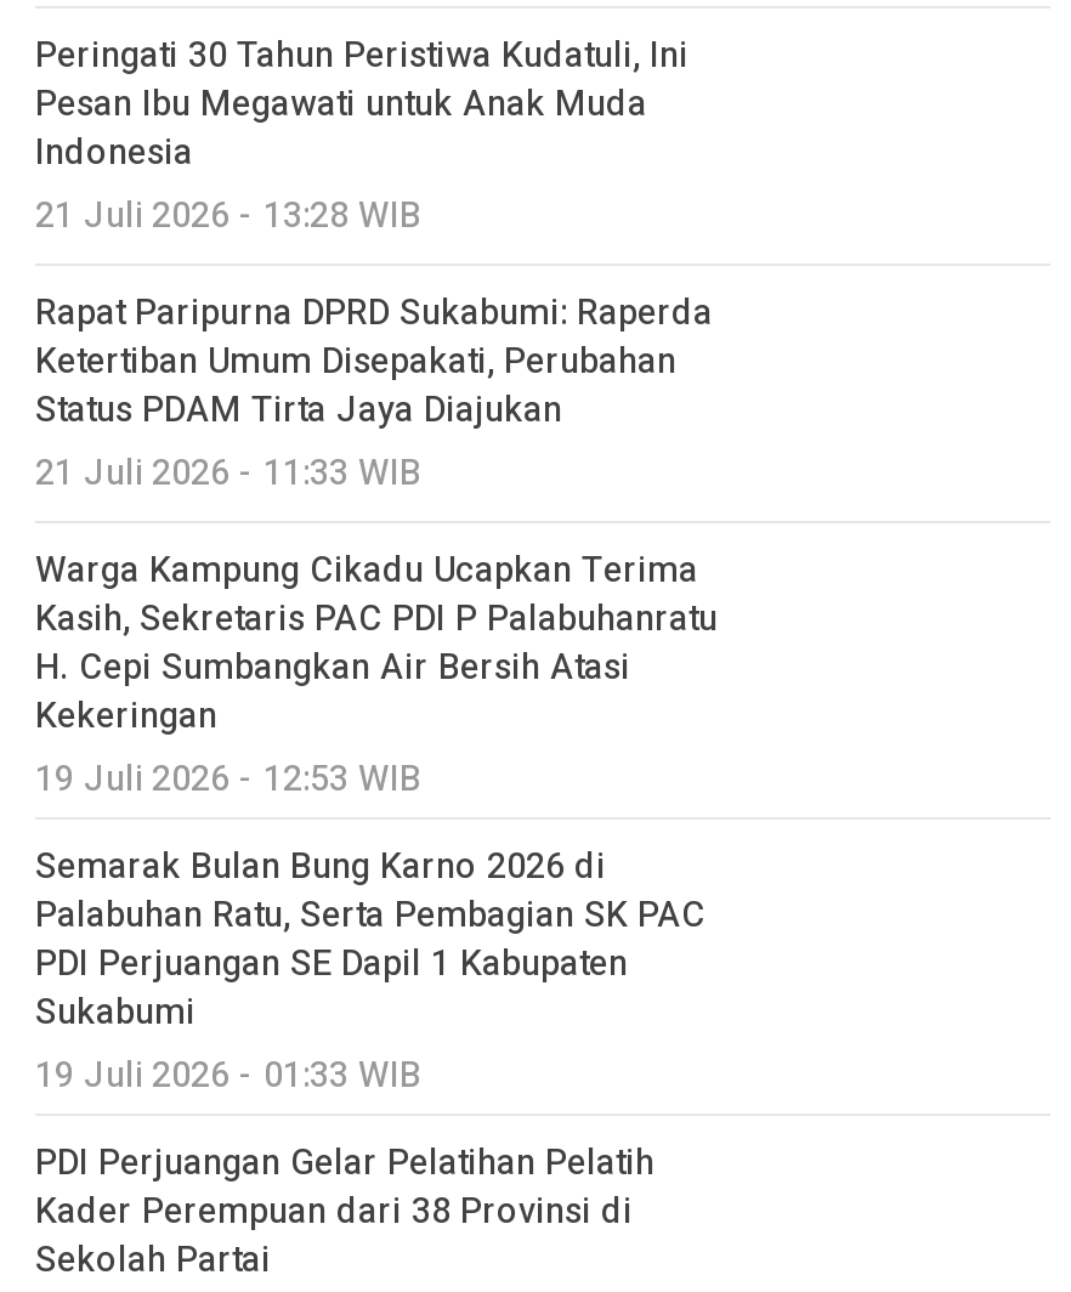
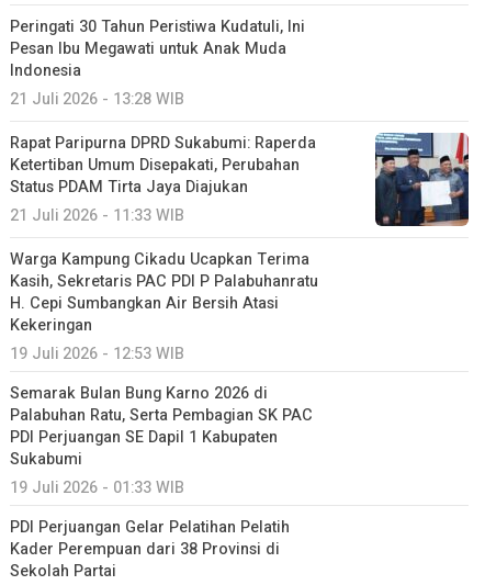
none -> [374,132,470,227] [image]

